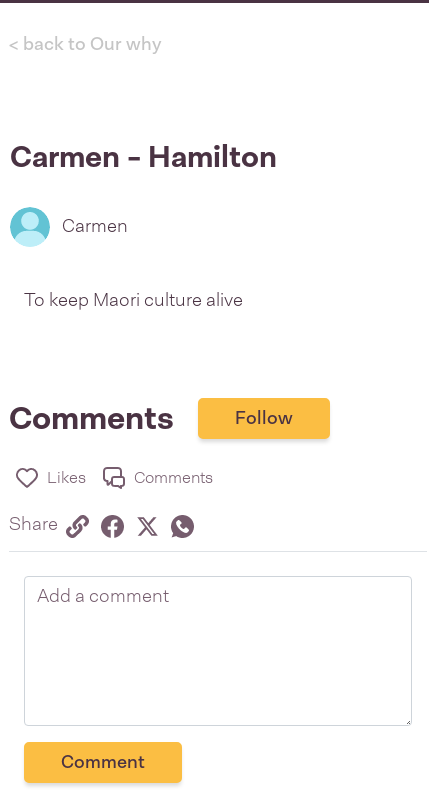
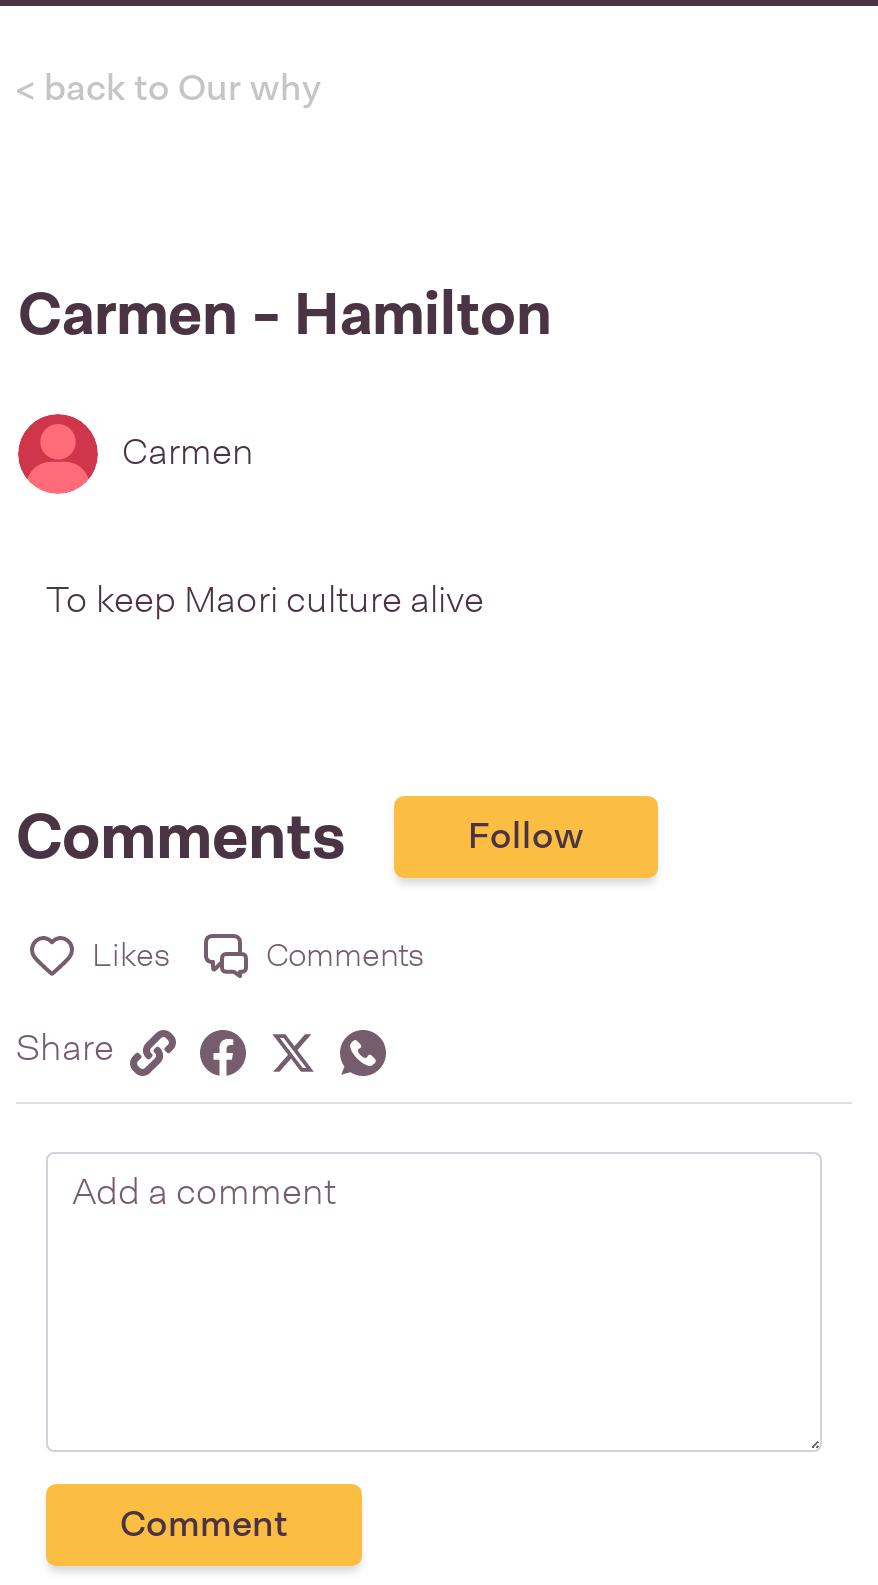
[9,206,51,247] [image] -> [16,412,100,496] [image]

